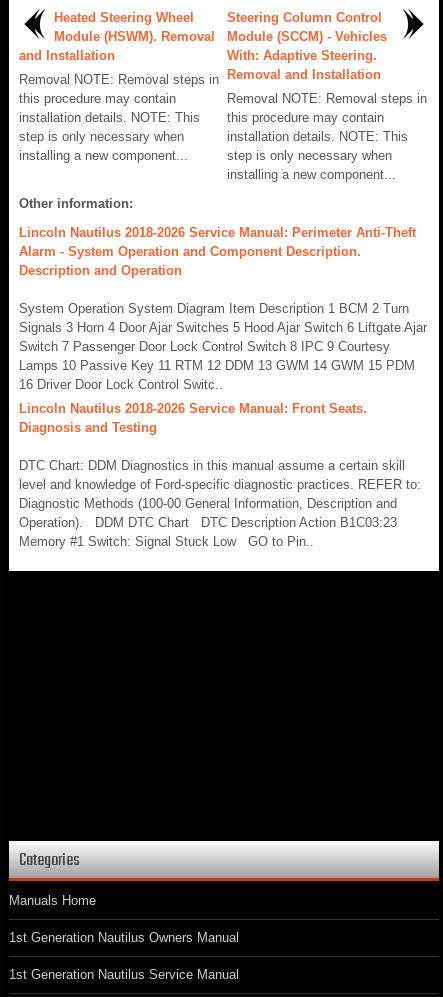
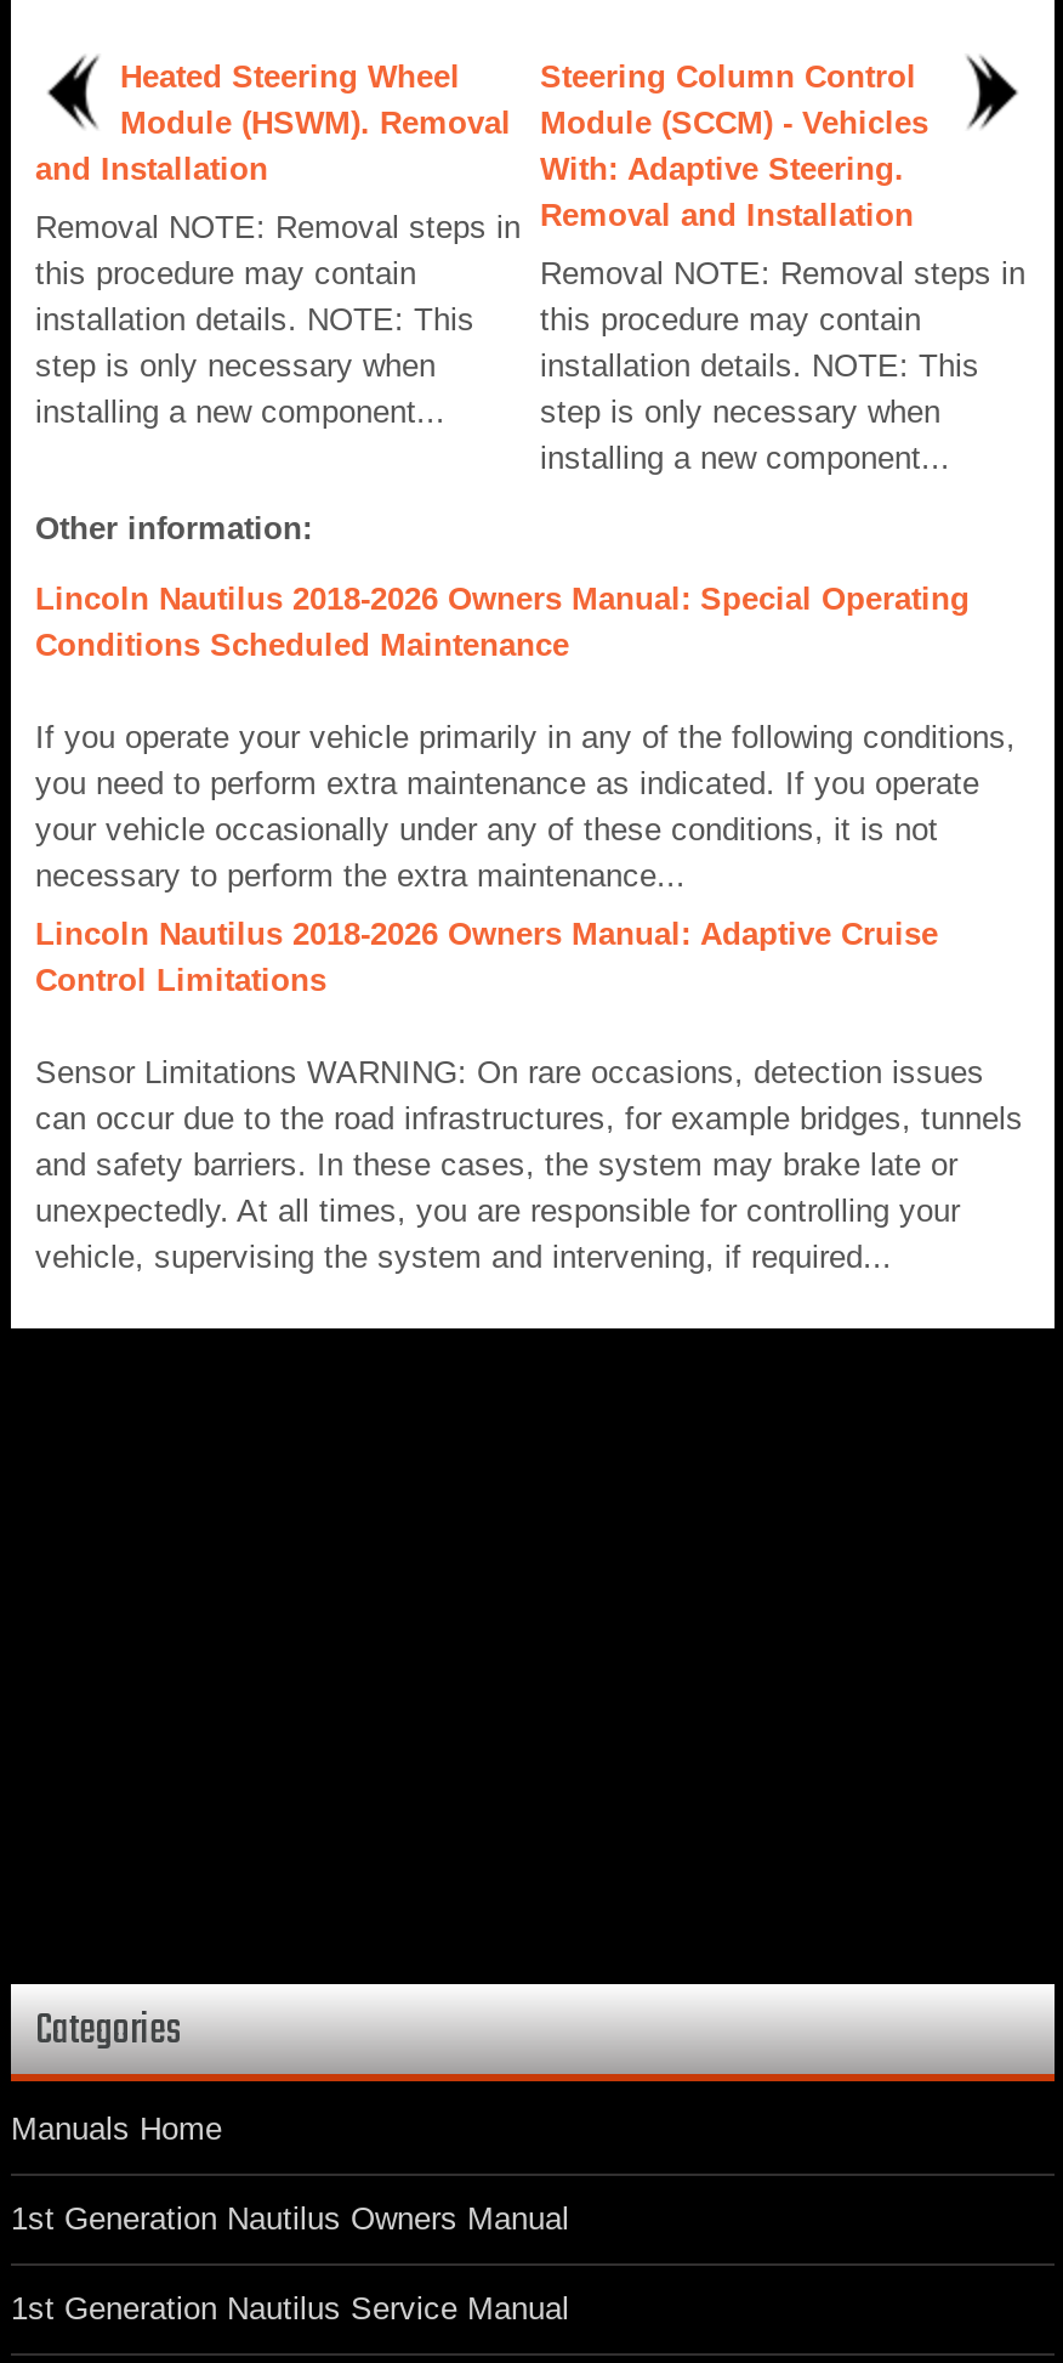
[19,225,416,278] Lincoln Nautilus 2018-2026 Service Manual: Perimeter Anti-Theft | Alarm - System Operation and Component Description. | Description and Operation -> [35,580,970,663] Lincoln Nautilus 2018-2026 Owners Manual: Special Operating | Conditions Scheduled Maintenance
[19,301,427,392] System Operation System Diagram Item Description 1 BCM 2 Turn | Signals 3 Horn 4 Door Ajar Switches 5 Hood Ajar Switch 6 Liftgate Ajar | Switch 7 Passenger Door Lock Control Switch 8 IPC 9 Courtesy | Lamps 10 Passive Key 11 RTM 12 DDM 13 GWM 14 GWM 15 PDM | 16 Driver Door Lock Control Switc.. -> [35,718,1016,893] If you operate your vehicle primarily in any of the following conditions, | you need to perform extra maintenance as indicated. If you operate | your vehicle occasionally under any of these conditions, it is not | necessary to perform the extra maintenance...
[19,401,367,435] Lincoln Nautilus 2018-2026 Service Manual: Front Seats. | Diagnosis and Testing -> [35,915,938,998] Lincoln Nautilus 2018-2026 Owners Manual: Adaptive Cruise | Control Limitations
[19,458,421,549] DTC Chart: DDM Diagnostics in this manual assume a certain skill | level and knowledge of Ford-specific diagnostic practices. REFER to: | Diagnostic Methods (100-00 General Information, Description and | Operation). DDM DTC Chart DTC Description Action B1C03:23 | Memory #1 Switch: Signal Stuck Low GO to Pin.. -> [35,1054,1023,1275] Sensor Limitations WARNING: On rare occasions, detection issues | can occur due to the road infrastructures, for example bridges, tunnels | and safety barriers. In these cases, the system may brake late or | unexpectedly. At all times, you are responsible for controlling your | vehicle, supervising the system and intervening, if required...

